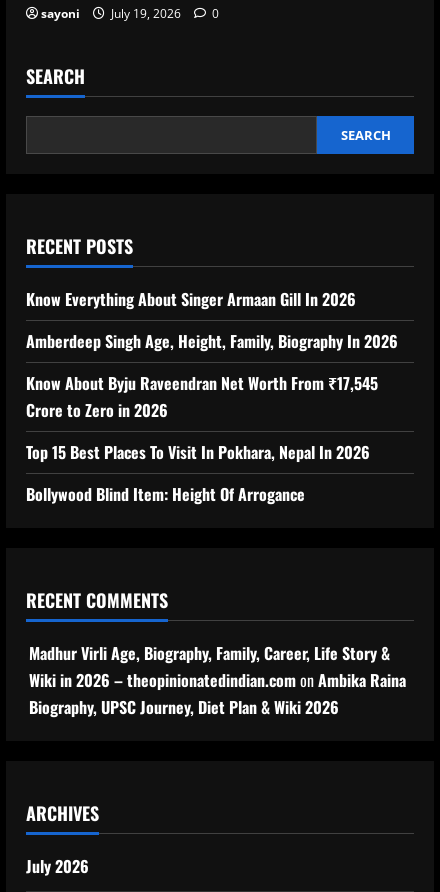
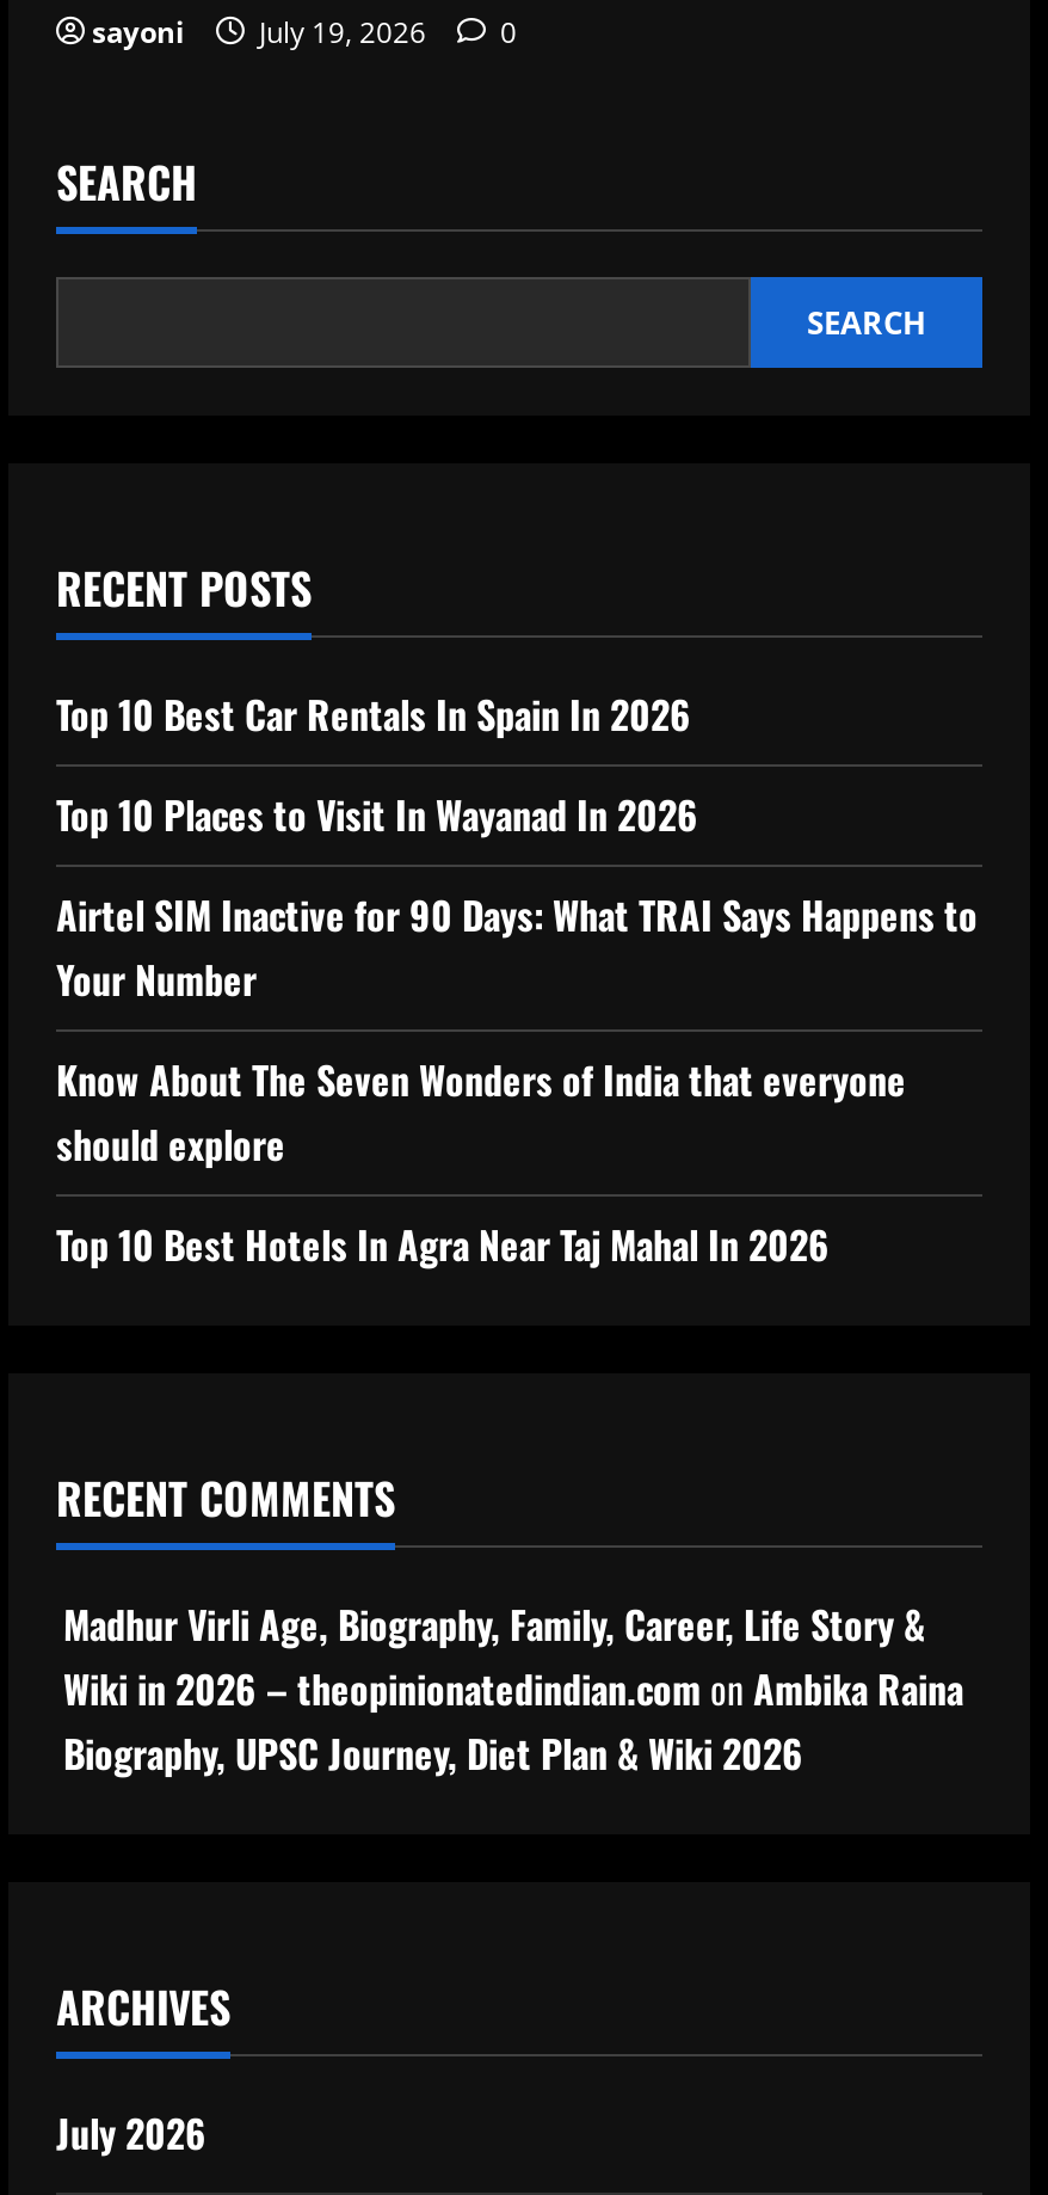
[26,287,356,311] Know Everything About Singer Armaan Gill In 2026 -> [56,685,691,742] Top 10 Best Car Rentals In Spain In 2026
[26,329,398,353] Amberdeep Singh Age, Height, Family, Biography In 2026 -> [56,785,698,842] Top 10 Places to Visit In Wayanad In 2026
[26,371,378,422] Know About Byju Raveendran Net Worth From ₹17,545 | Crore to Zero in 2026 -> [56,885,978,1007] Airtel SIM Inactive for 90 Days: What TRAI Says Happens to | Your Number
[26,440,370,464] Top 15 Best Places To Visit In Pokhara, Nepal In 2026 -> [56,1050,906,1172] Know About The Seven Wonders of India that everyone | should explore
[26,482,305,506] Bollywood Blind Item: Height Of Arrogance -> [56,1215,830,1272] Top 10 Best Hotels In Agra Near Taj Mahal In 2026

